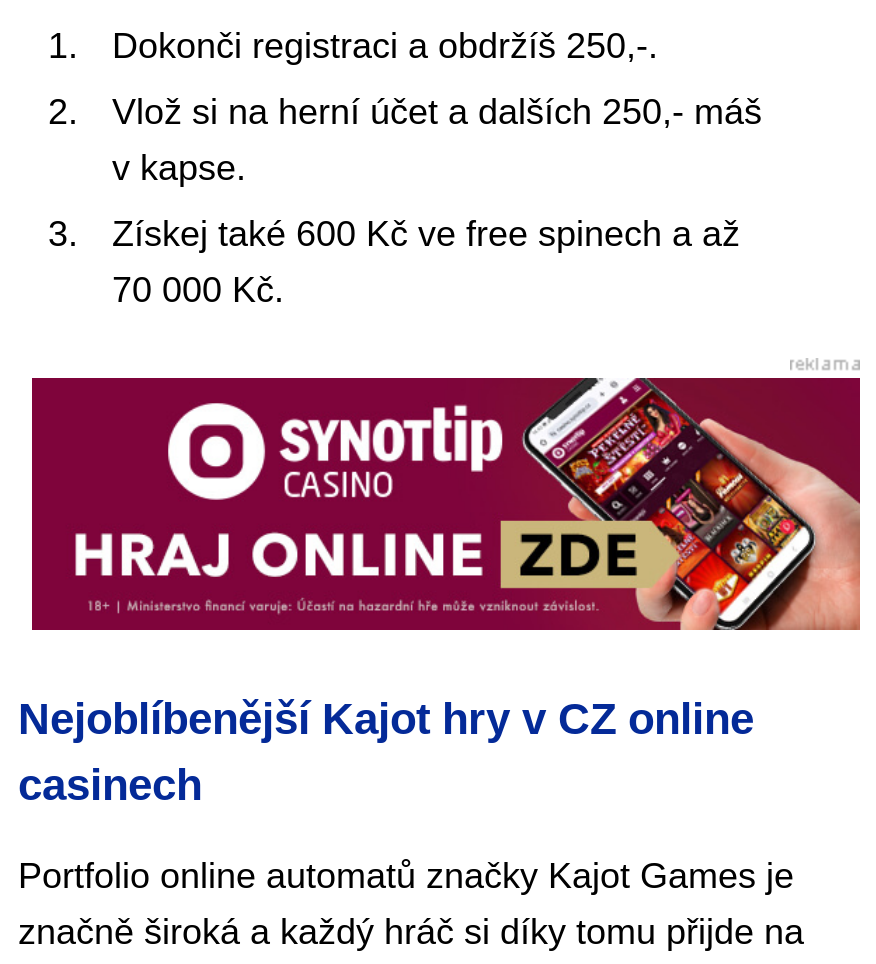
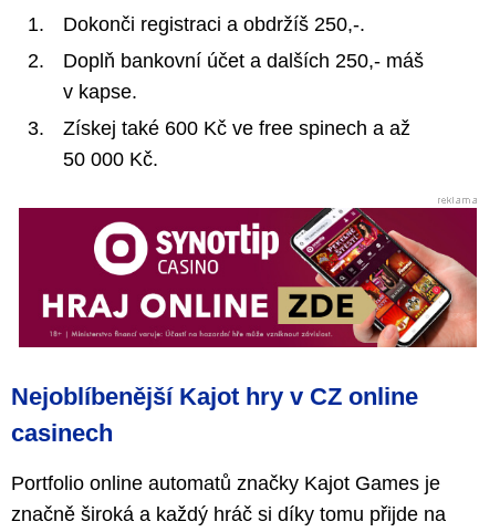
[112,92,762,132] Vlož si na herní účet a dalších 250,- máš -> [63,50,424,72] Doplň bankovní účet a dalších 250,- máš
[112,270,284,310] 70 000 Kč. -> [63,148,158,170] 50 000 Kč.

